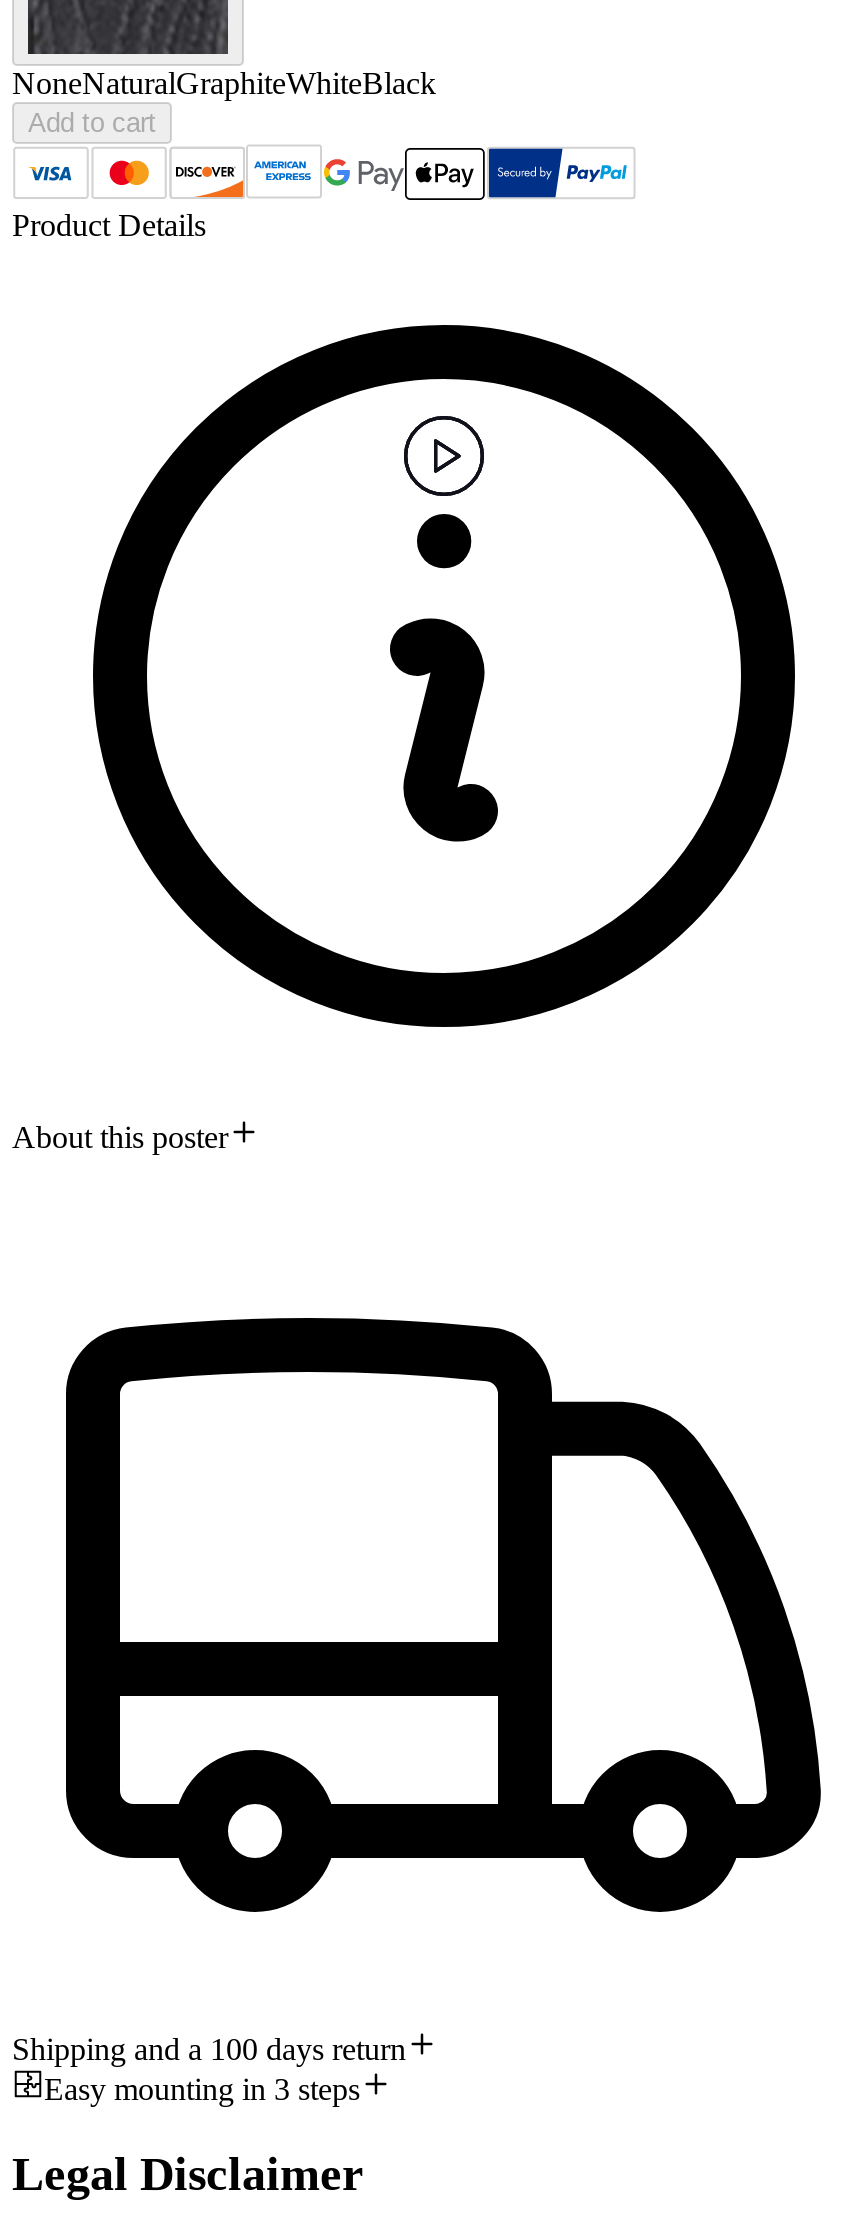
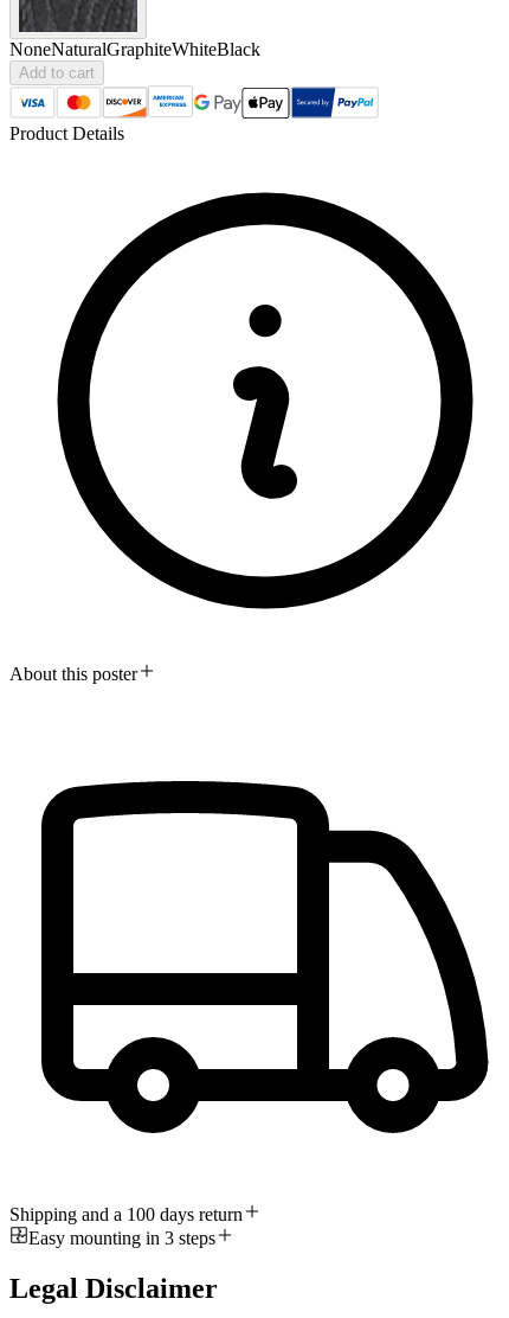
[402,414,486,498] [image] -> none

